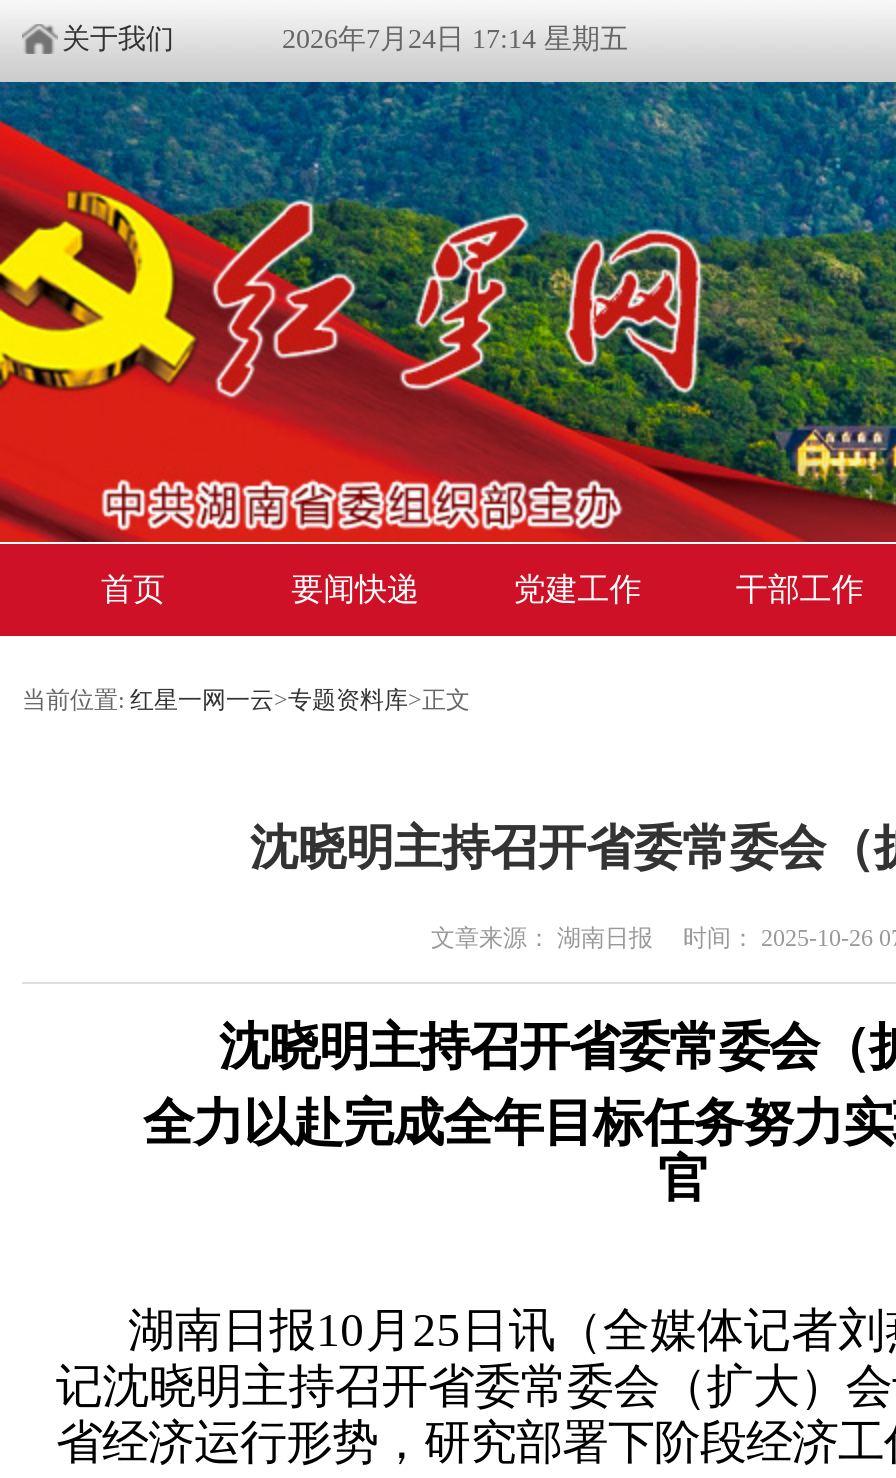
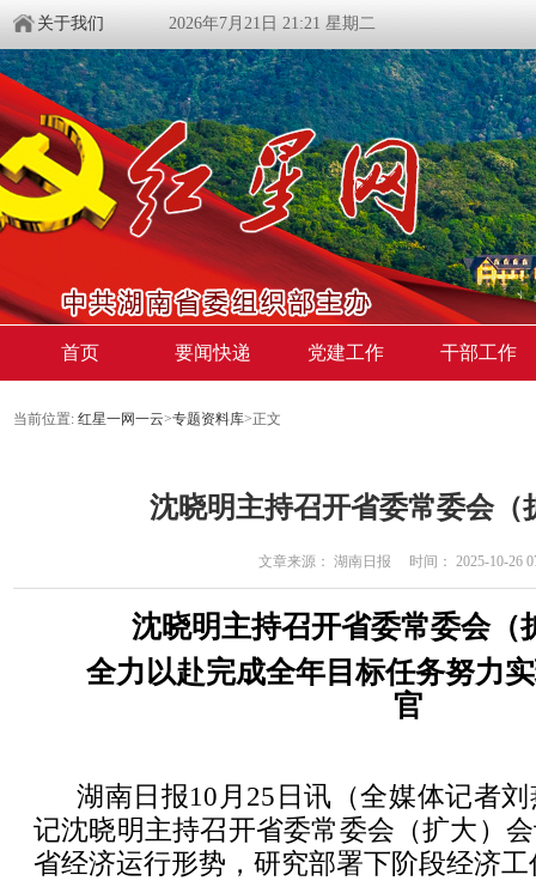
[282,24,628,54] 2026年7月24日 17:14 星期五 -> [169,14,376,32] 2026年7月21日 21:21 星期二

